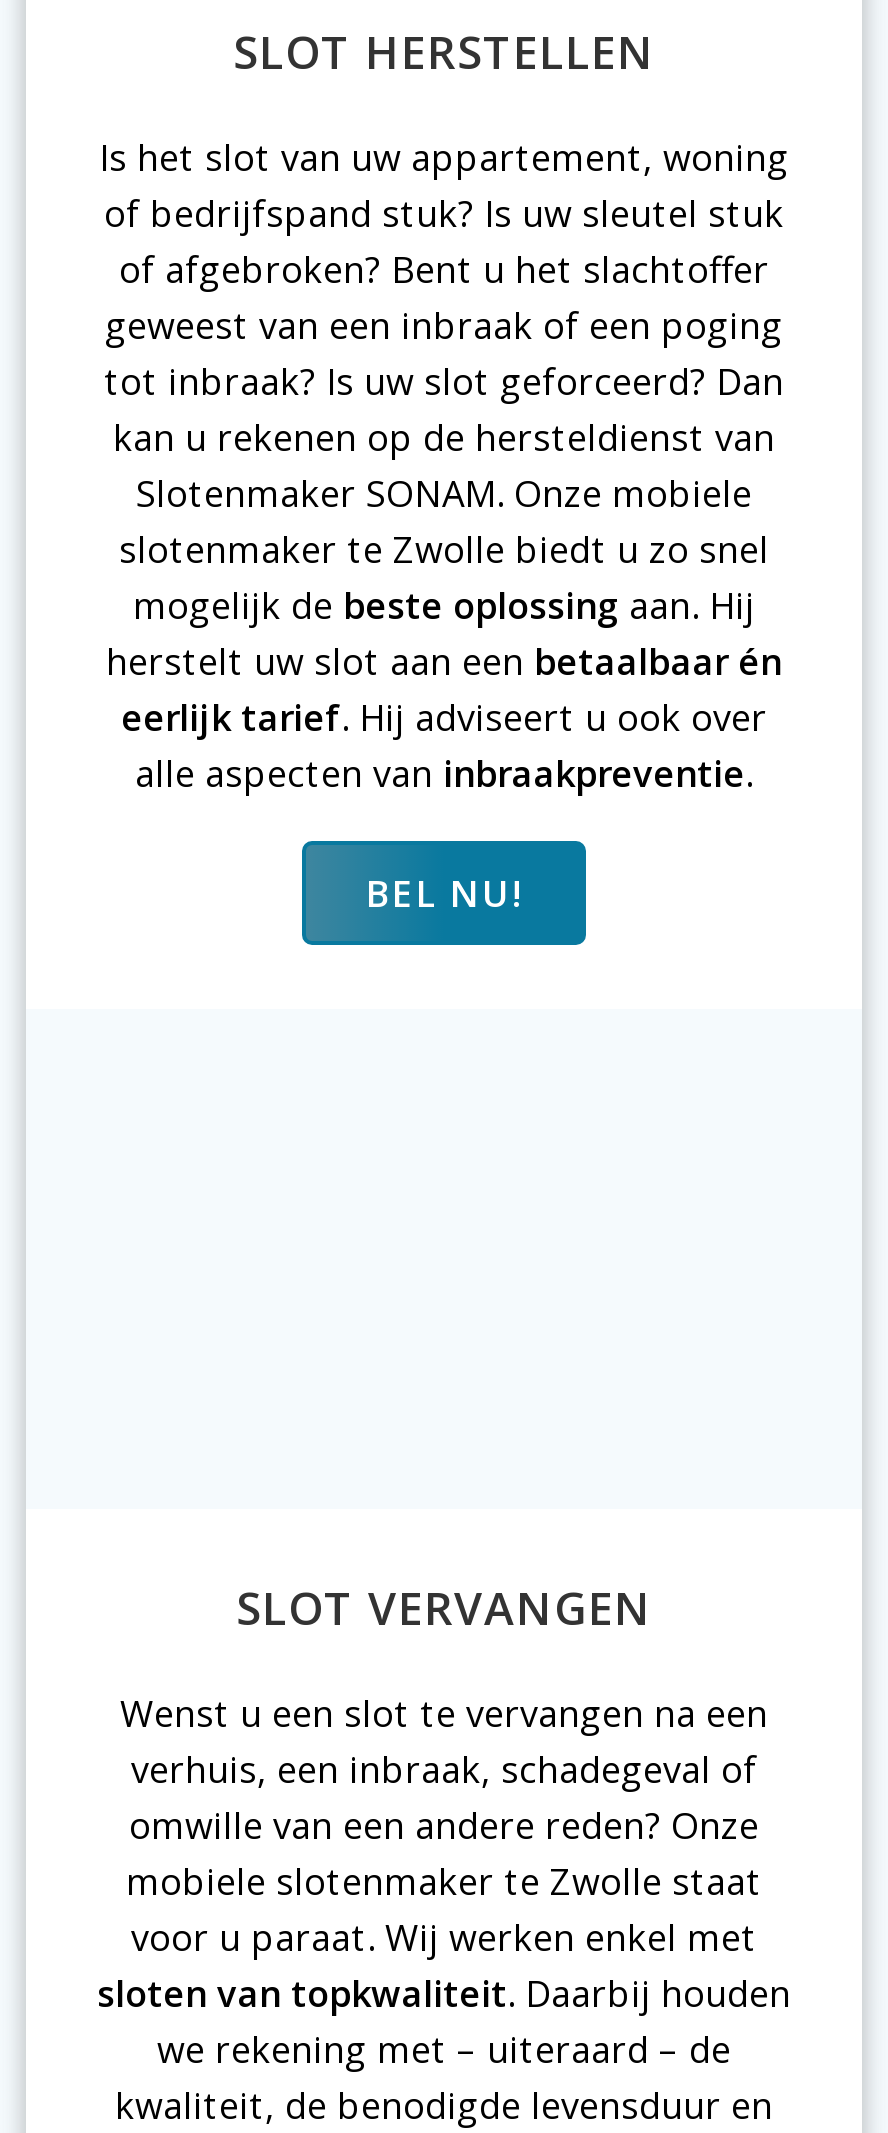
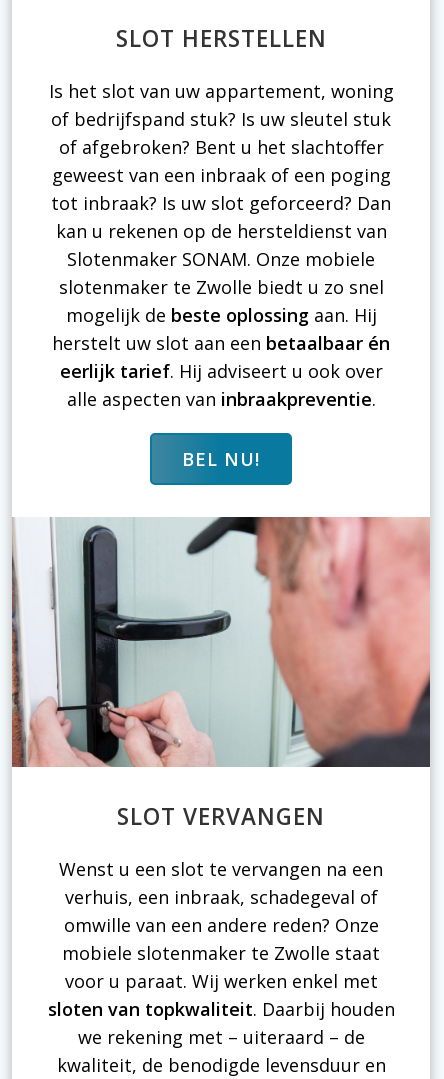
none -> [11,516,431,768] [image]

